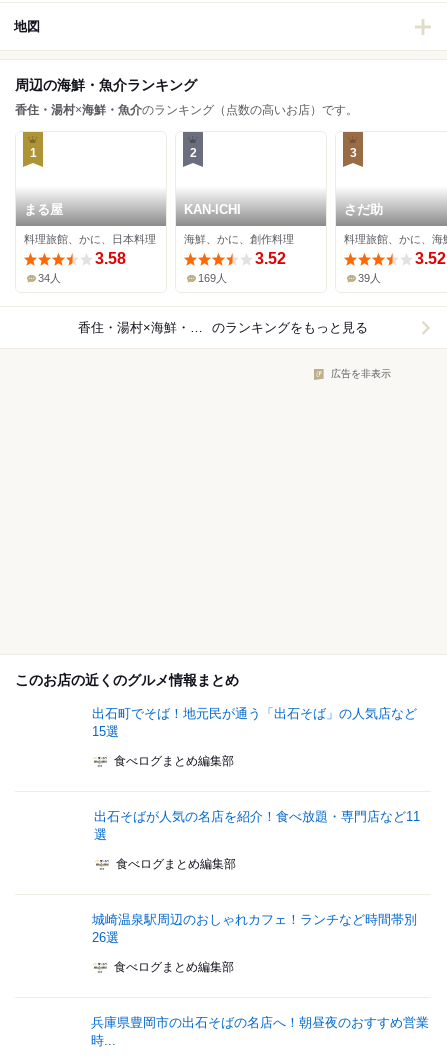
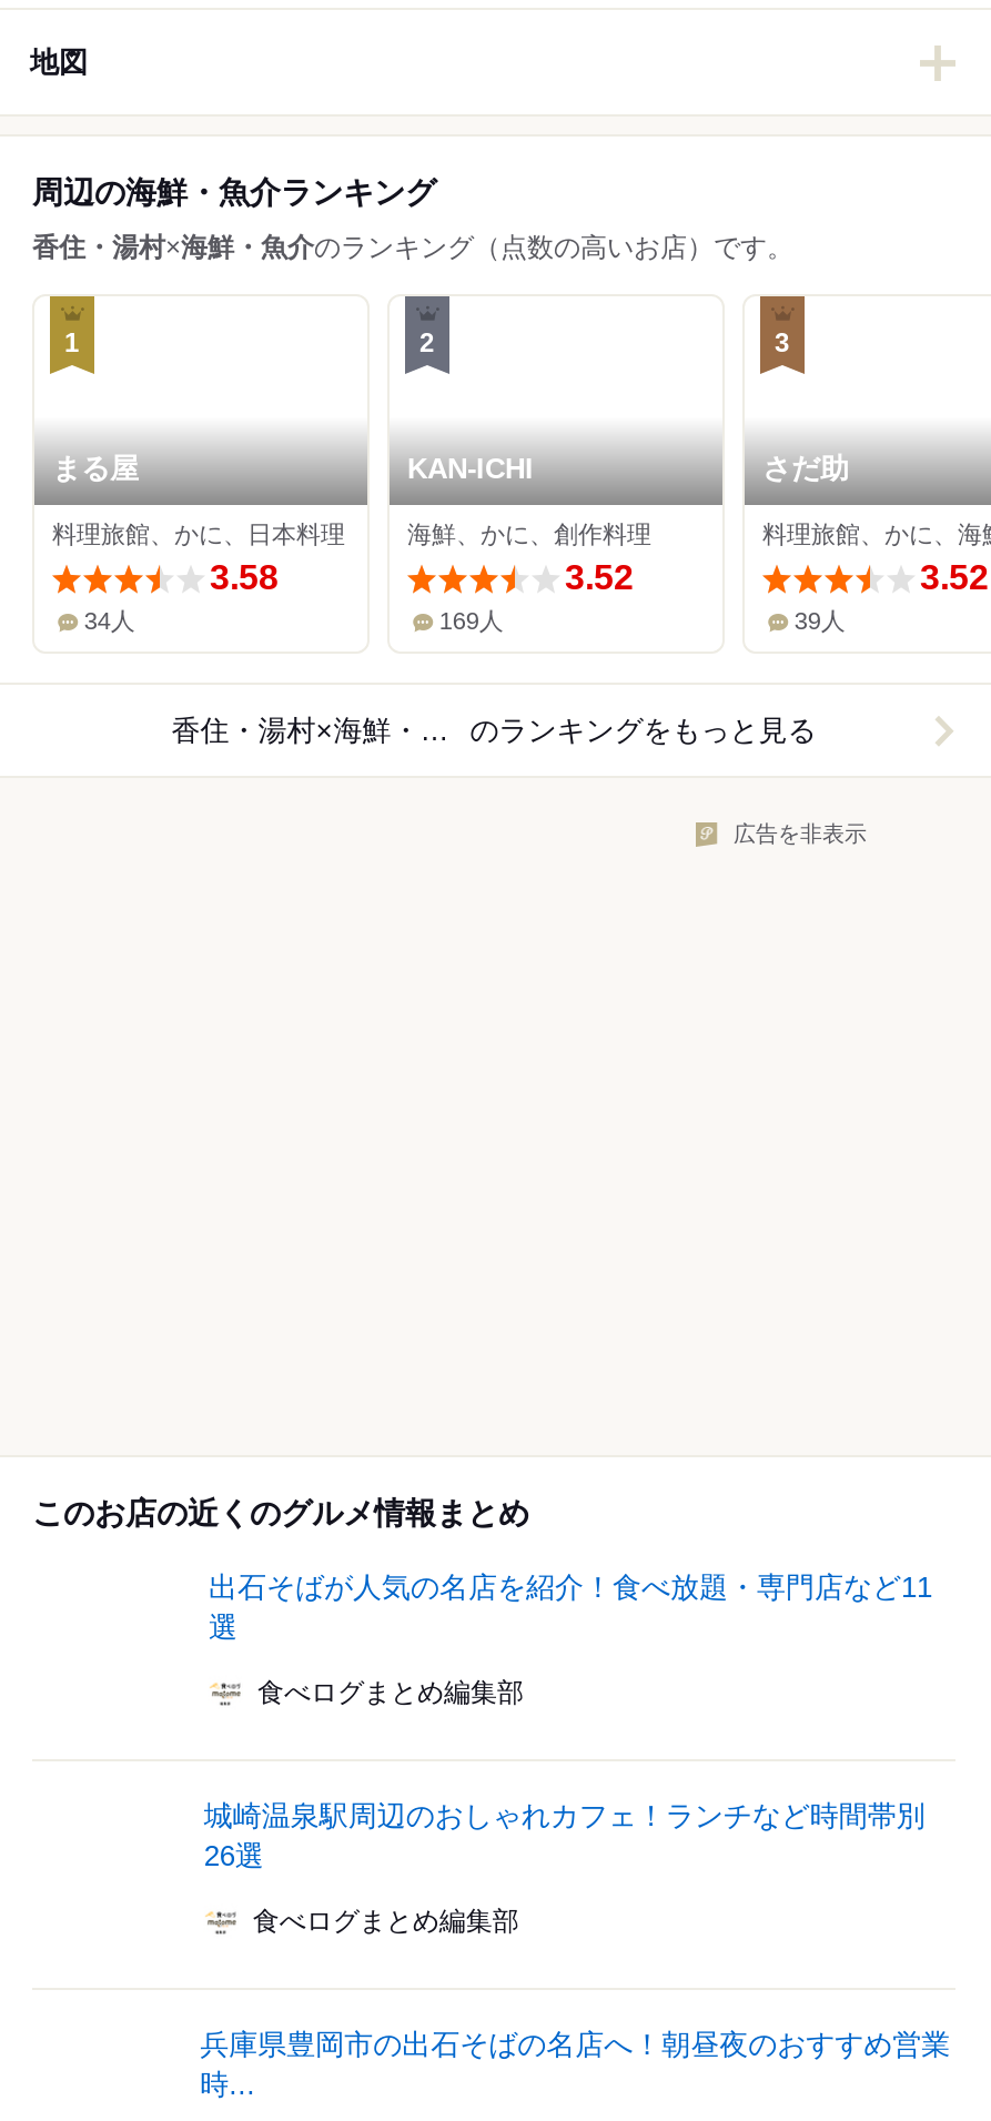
[92,706,417,768] 出石町でそば！地元民が通う「出石そば」の人気店など | 15選 | 食べログまとめ編集部 -> none

